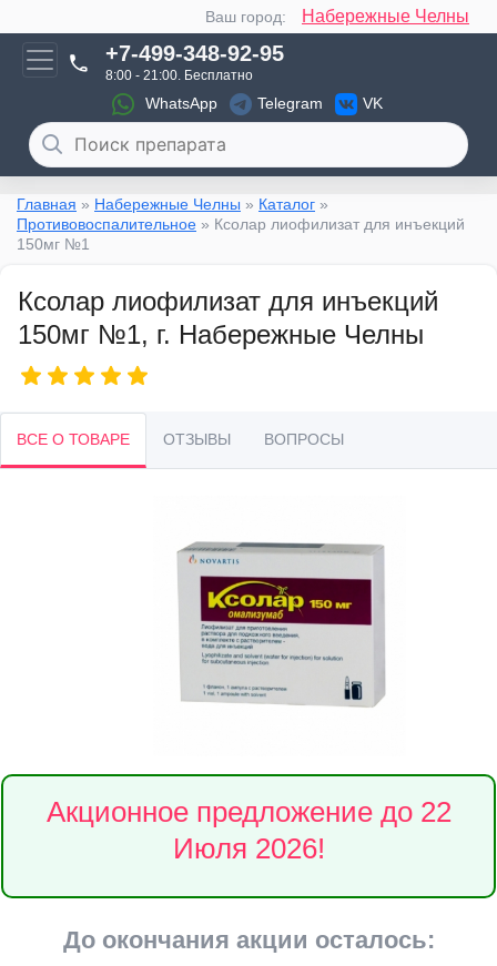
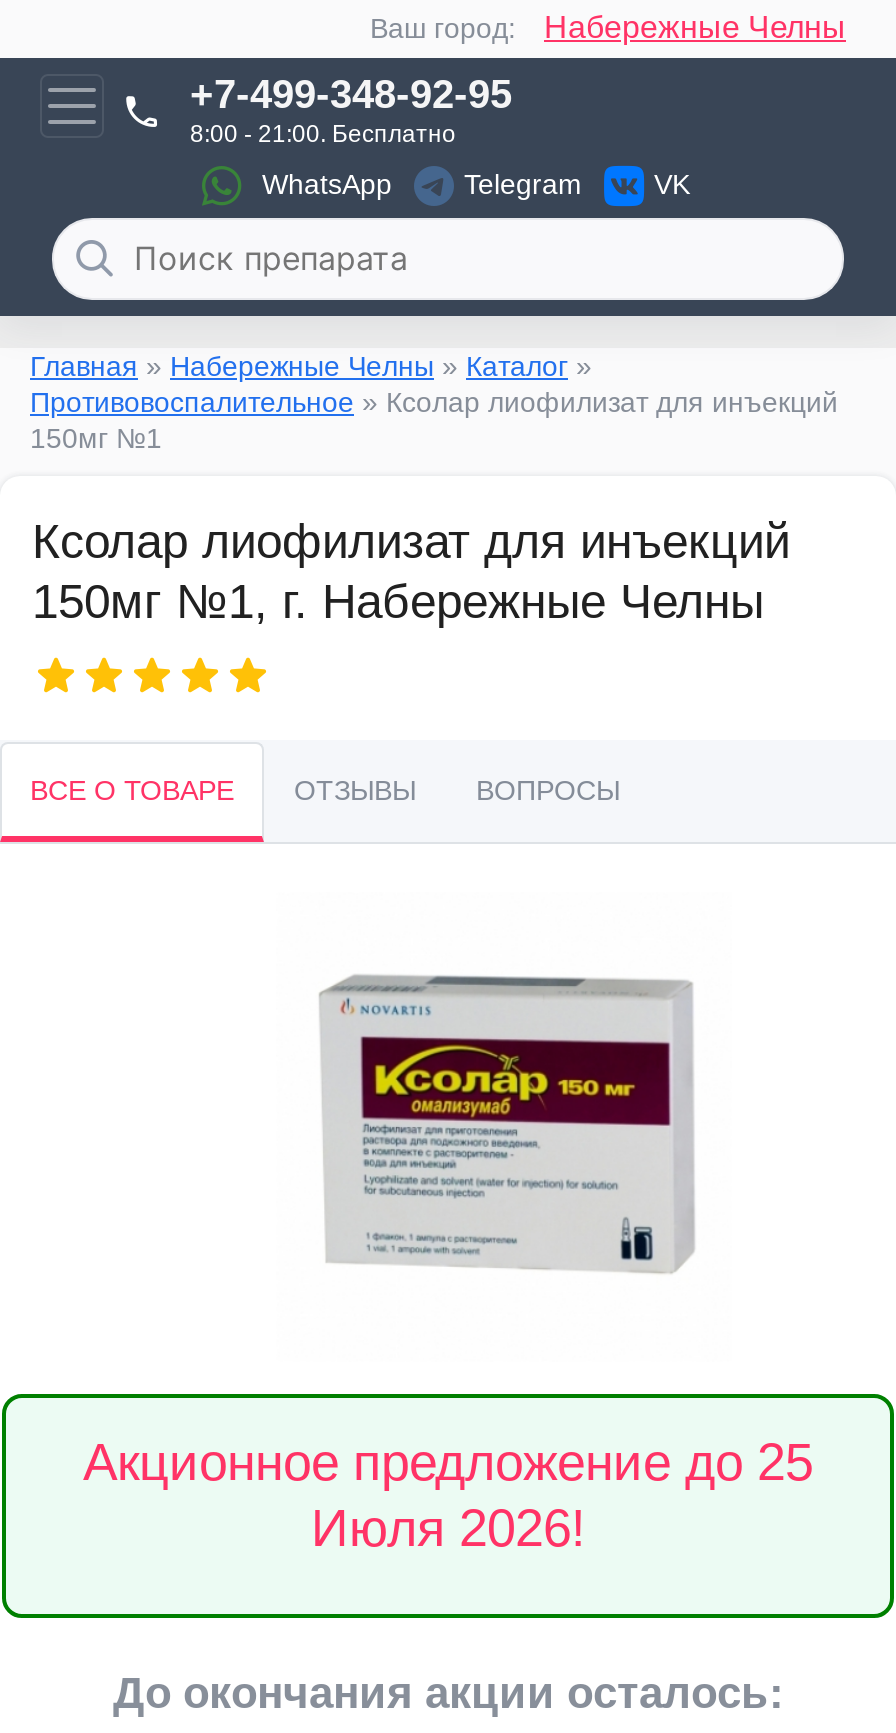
[46,795,451,828] Акционное предложение до 22 -> [83,1432,813,1492] Акционное предложение до 25

